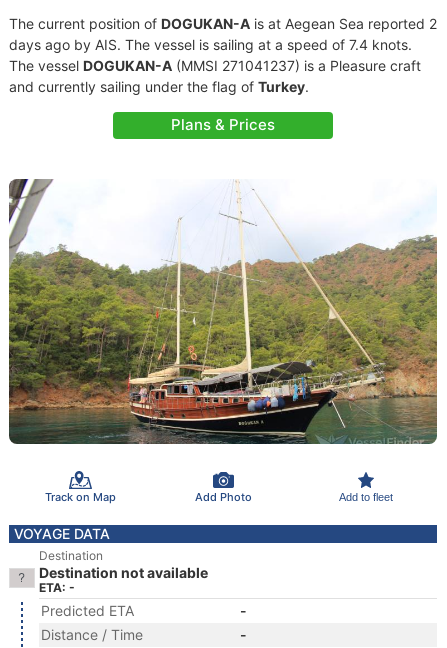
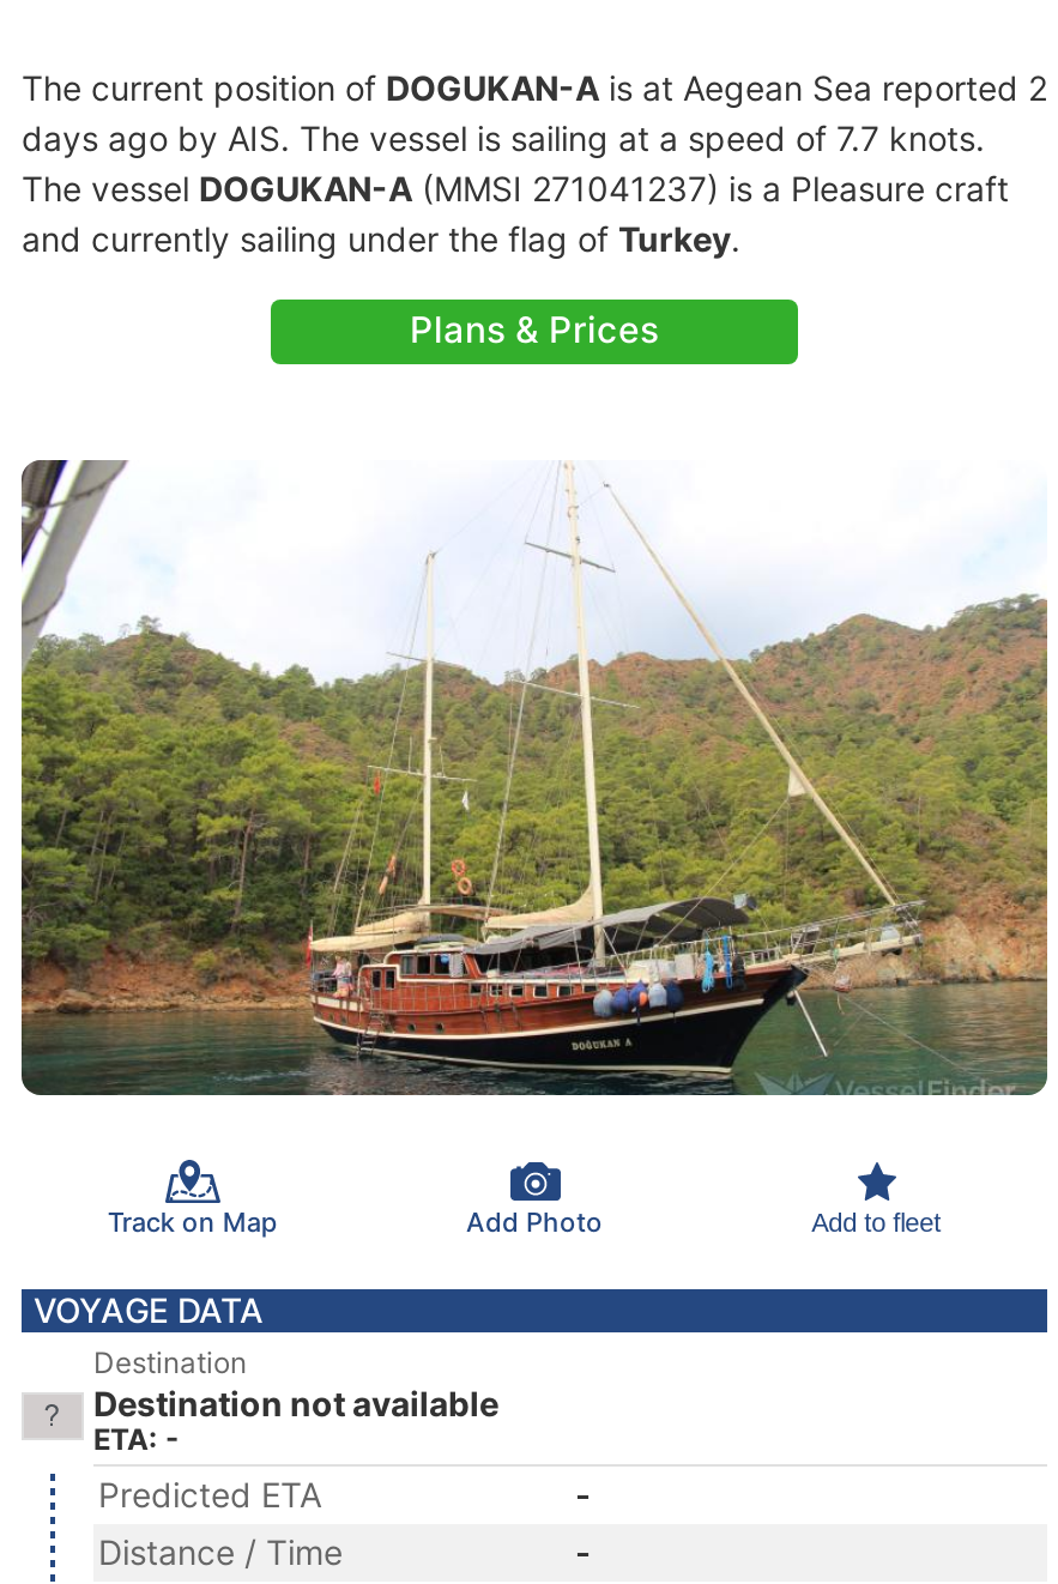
[9,36,412,53] days ago by AIS. The vessel is sailing at a speed of 7.4 knots. -> [22,117,985,158] days ago by AIS. The vessel is sailing at a speed of 7.7 knots.

